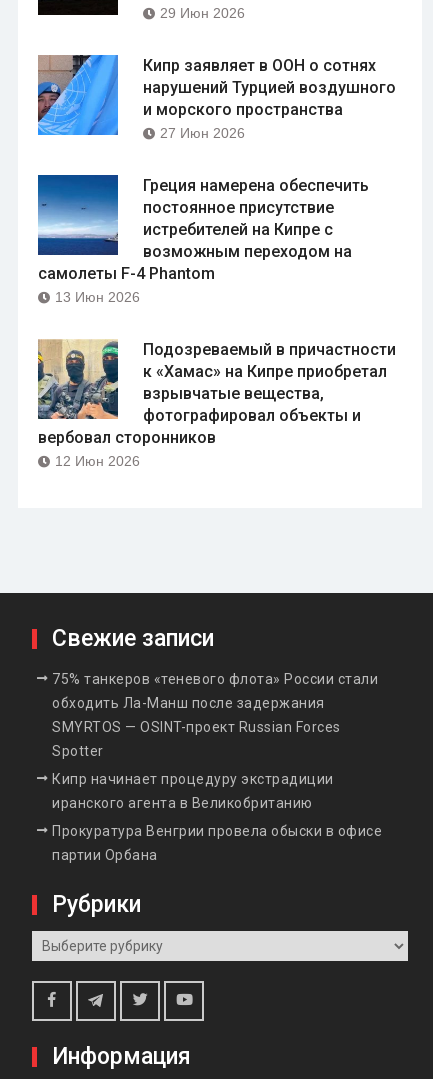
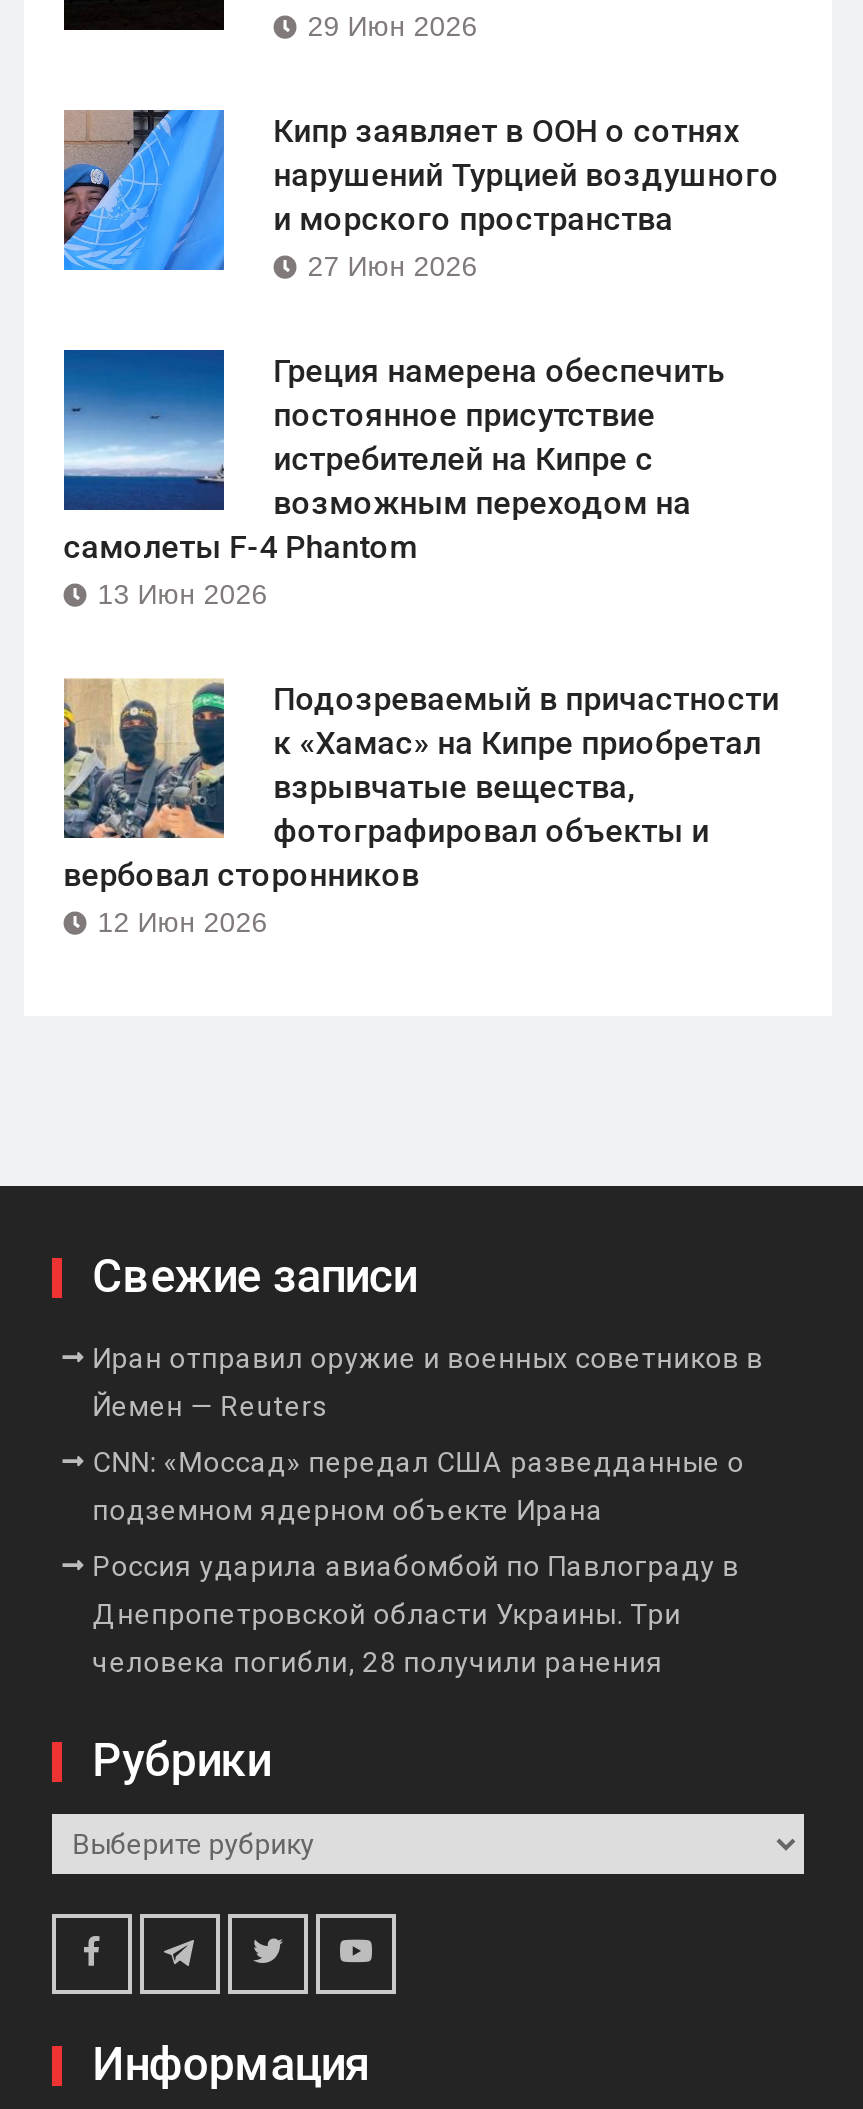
[52,670,382,862] 75% танкеров «теневого флота» России стали | обходить Ла-Манш после задержания | SMYRTOS — OSINT-проект Russian Forces | Spotter | Кипр начинает процедуру экстрадиции | иранского агента в Великобританию | Прокуратура Венгрии провела обыски в офисе | партии Орбана -> [93,1341,764,1677] Иран отправил оружие и военных советников в | Йемен — Reuters | CNN: «Моссад» передал США разведданные о | подземном ядерном объекте Ирана | Россия ударила авиабомбой по Павлограду в | Днепропетровской области Украины. Три | человека погибли, 28 получили ранения

